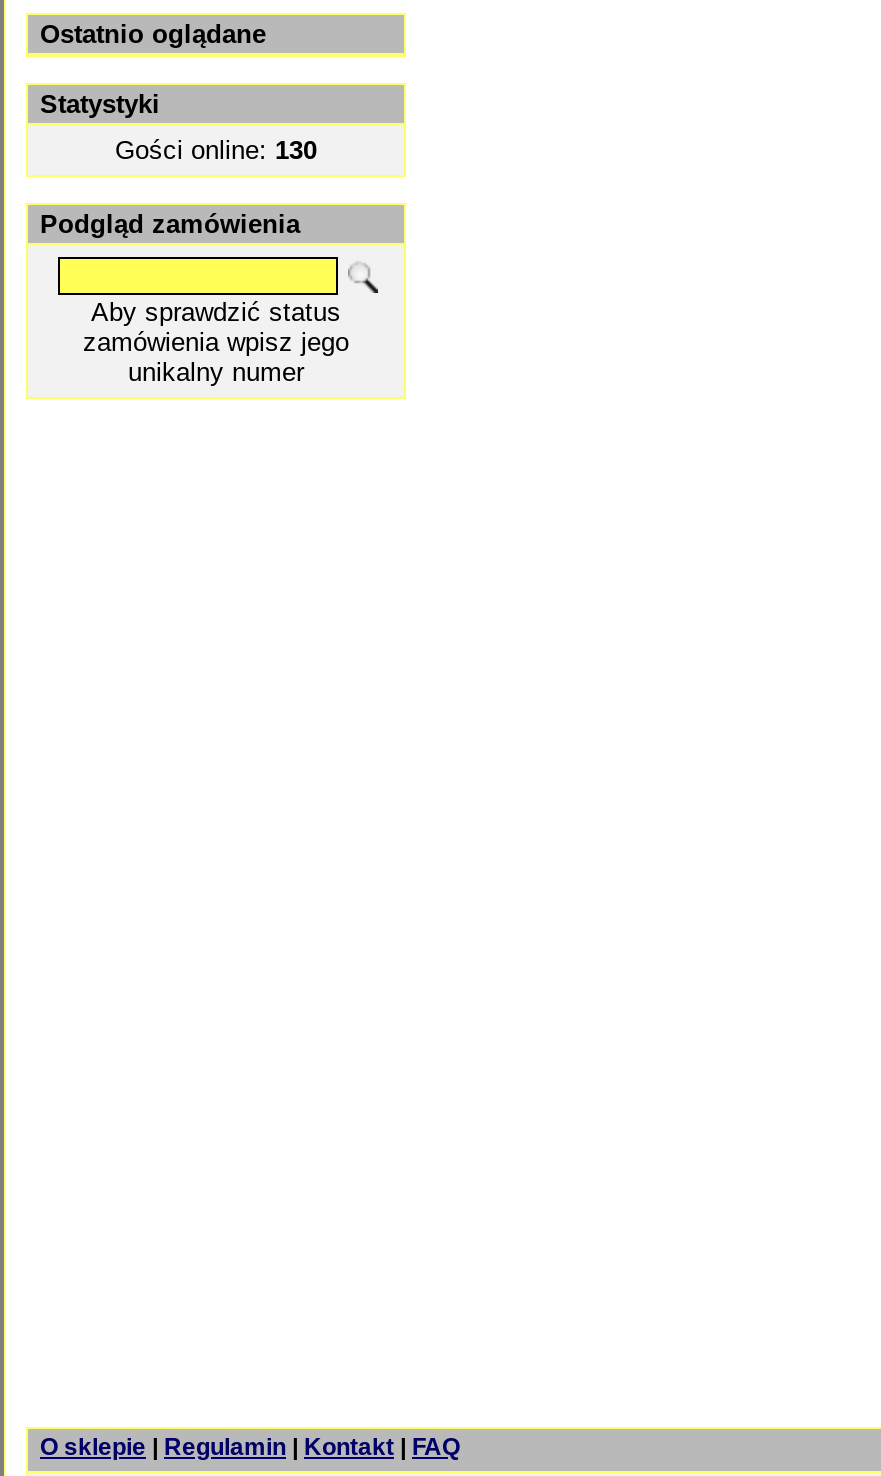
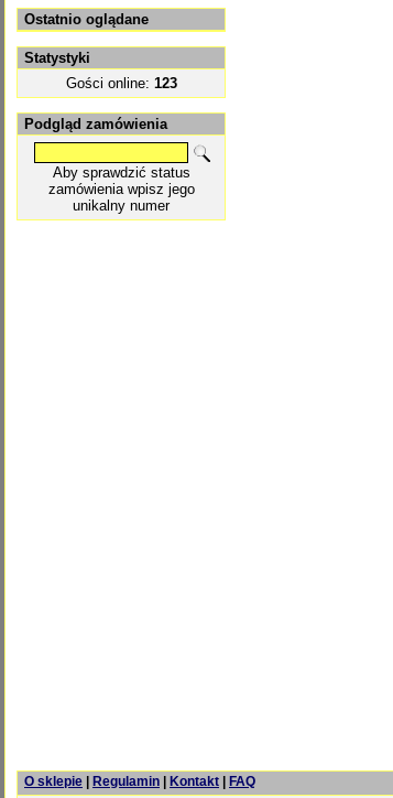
[115,135,317,165] Gości online: 130 -> [65,75,177,91] Gości online: 123

